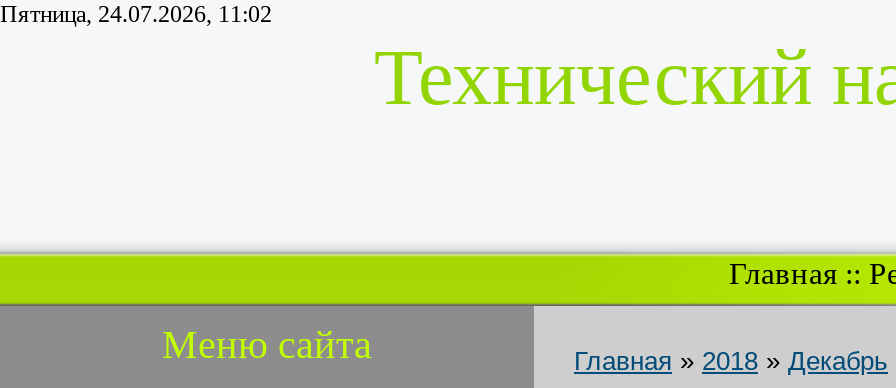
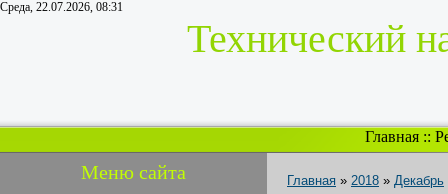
[0,0,272,28] Пятница, 24.07.2026, 11:02 -> [0,0,123,14] Среда, 22.07.2026, 08:31

